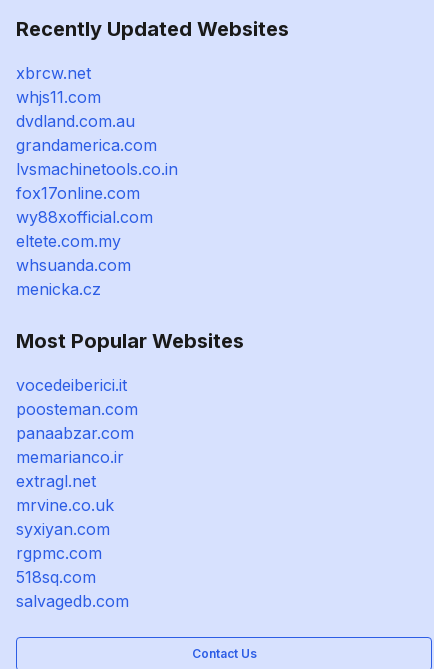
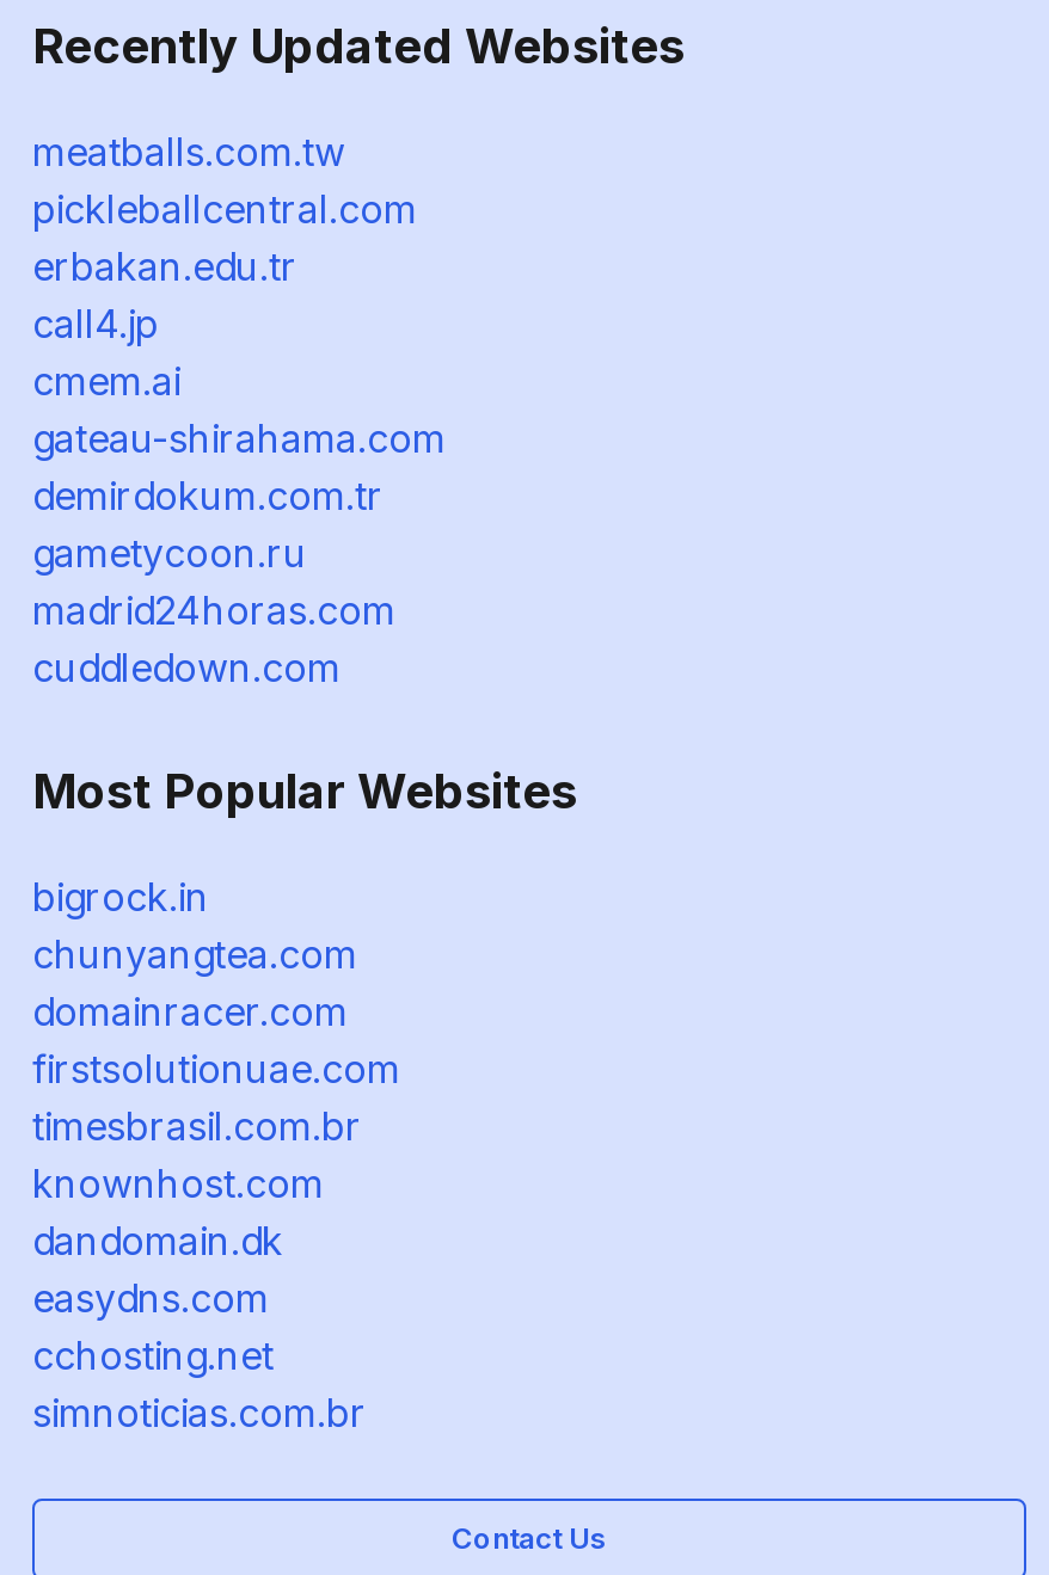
[16,63,178,299] xbrcw.net | whjs11.com | dvdland.com.au | grandamerica.com | lvsmachinetools.co.in | fox17online.com | wy88xofficial.com | eltete.com.my | whsuanda.com | menicka.cz -> [32,128,446,691] meatballs.com.tw | pickleballcentral.com | erbakan.edu.tr | call4.jp | cmem.ai | gateau-shirahama.com | demirdokum.com.tr | gametycoon.ru | madrid24horas.com | cuddledown.com
[16,375,138,611] vocedeiberici.it | poosteman.com | panaabzar.com | memarianco.ir | extragl.net | mrvine.co.uk | syxiyan.com | rgpmc.com | 518sq.com | salvagedb.com -> [32,873,400,1436] bigrock.in | chunyangtea.com | domainracer.com | firstsolutionuae.com | timesbrasil.com.br | knownhost.com | dandomain.dk | easydns.com | cchosting.net | simnoticias.com.br

